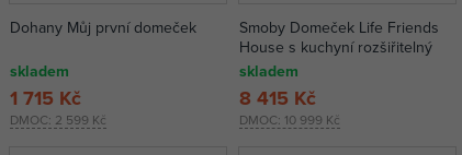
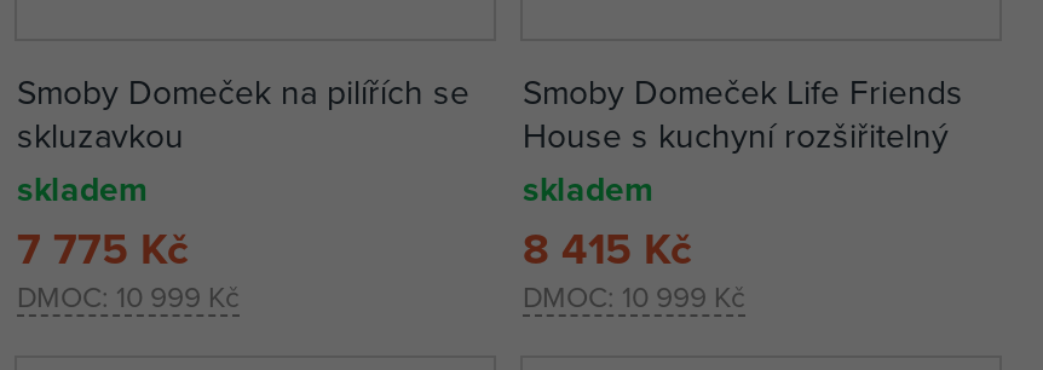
[10,16,196,38] Dohany Můj první domeček -> [17,68,469,160] Smoby Domeček na pilířích se | skluzavkou
[10,84,81,112] 1 715 Kč -> [17,218,189,281] 7 775 Kč
[10,110,106,129] DMOC: 2 599 Kč -> [17,276,240,317] DMOC: 10 999 Kč

